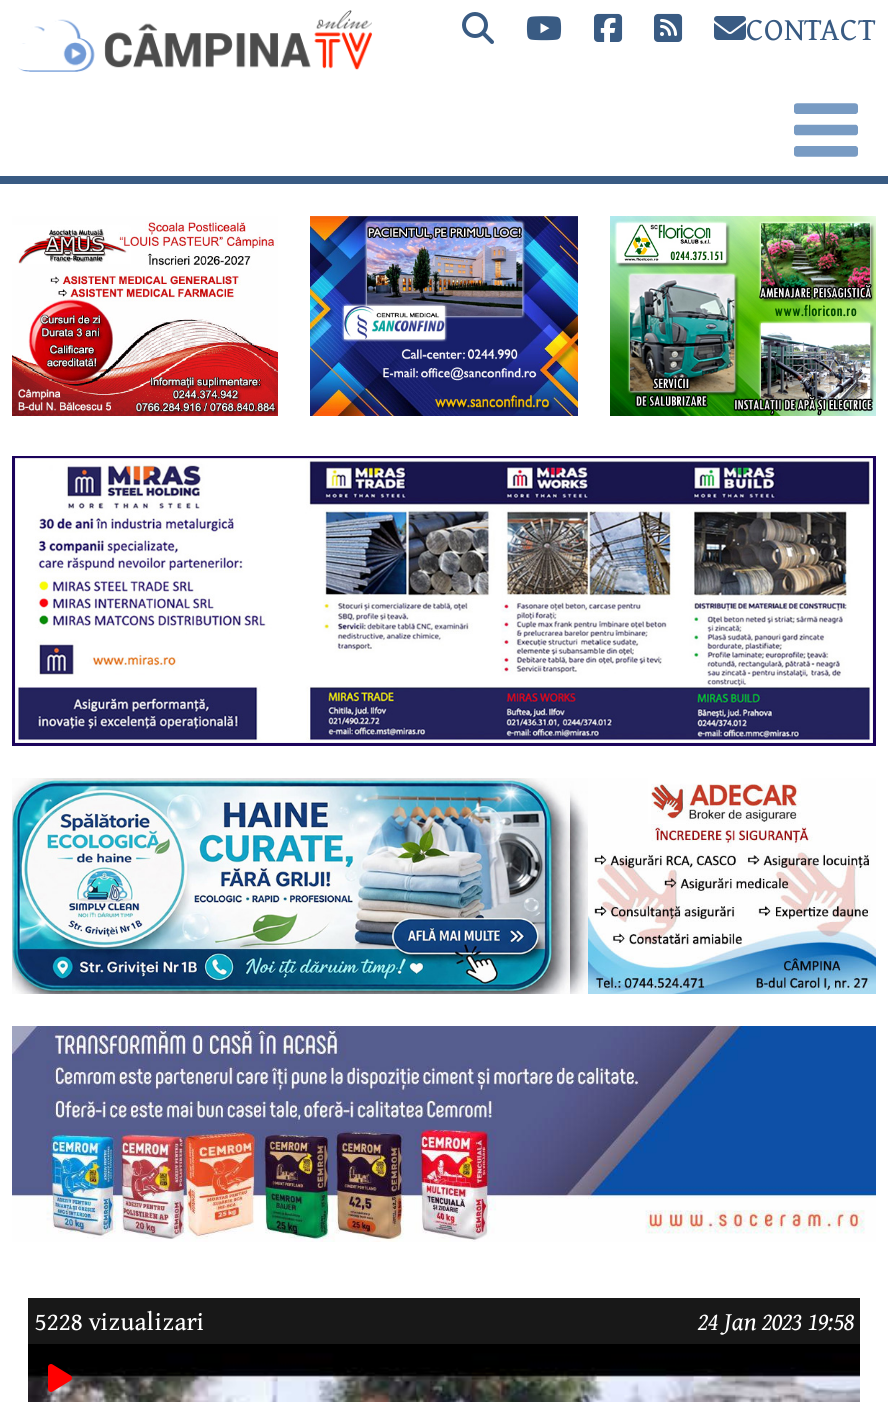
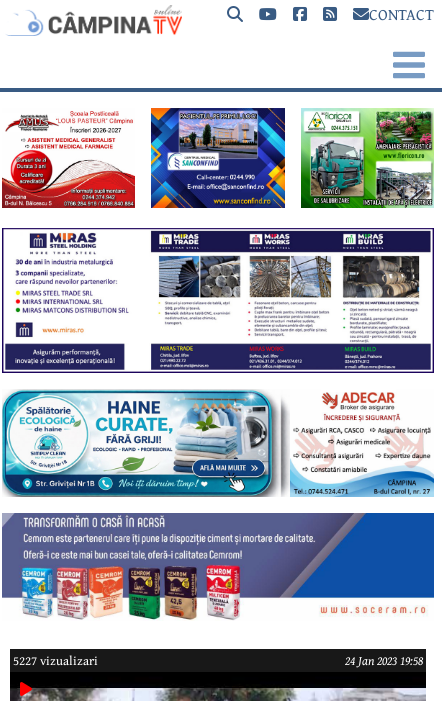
[34,1303,204,1341] 5228 vizualizari -> [13,651,98,670] 5227 vizualizari

